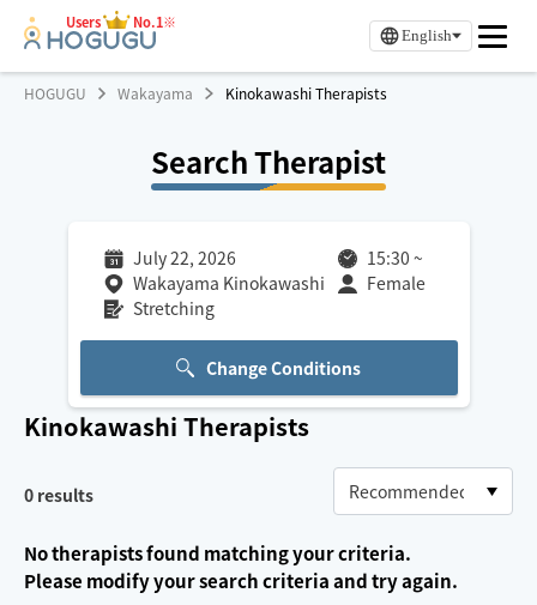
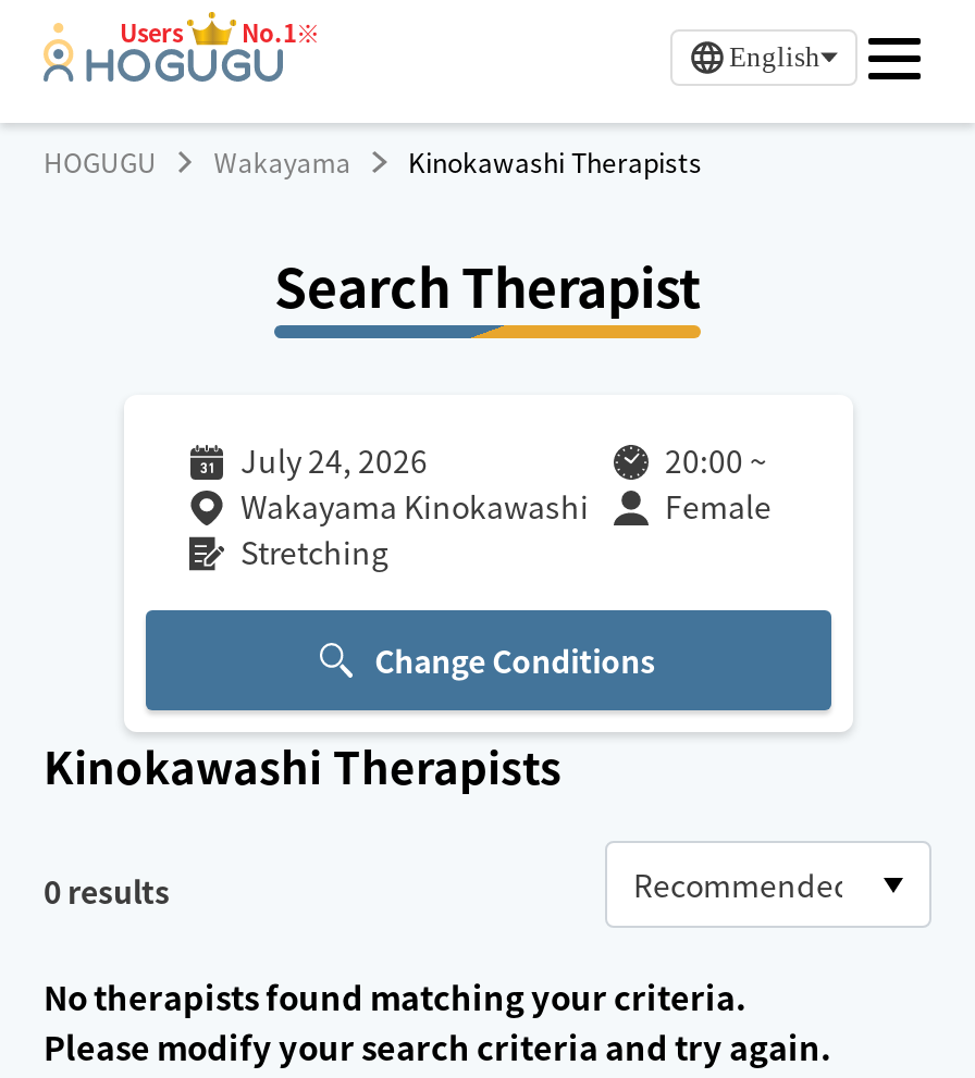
[132,246,236,270] July 22, 2026 -> [240,438,428,482] July 24, 2026
[366,246,423,270] 15:30 ~ -> [665,438,767,482] 20:00 ~

